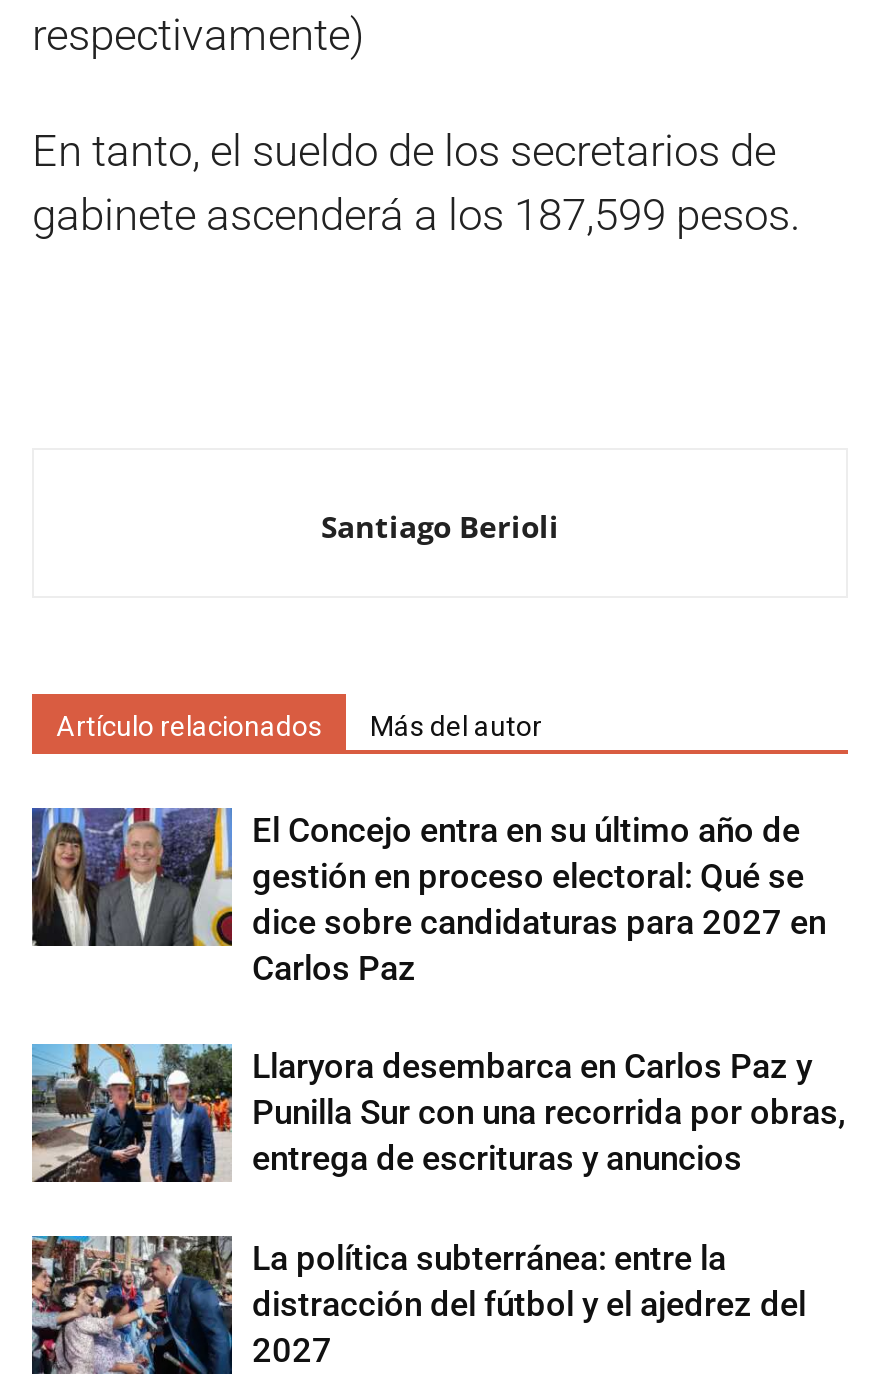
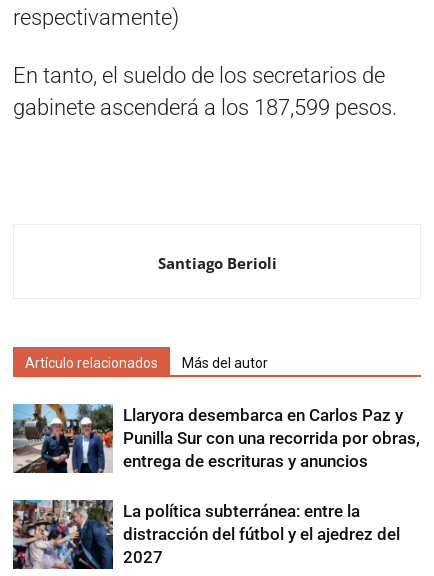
[30,806,826,988] [image] | El Concejo entra en su último año de | gestión en proceso electoral: Qué se | dice sobre candidaturas para 2027 en | Carlos Paz -> none

